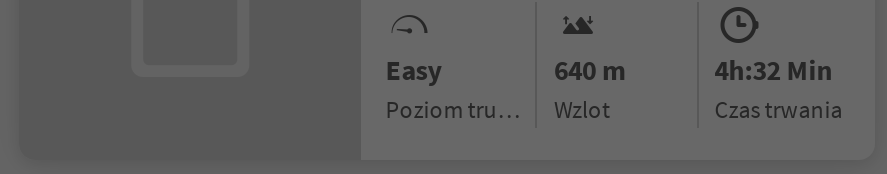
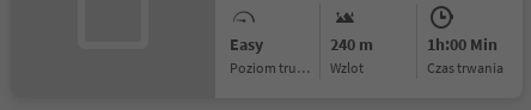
[554,52,626,88] 640 m -> [331,33,374,55] 240 m
[714,52,832,88] 4h:32 Min -> [427,33,497,55] 1h:00 Min

